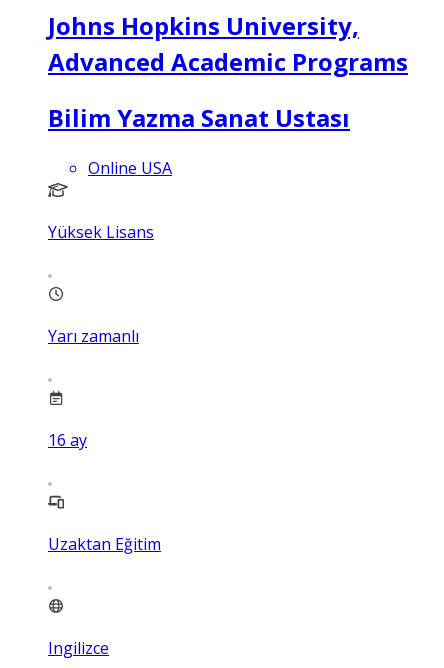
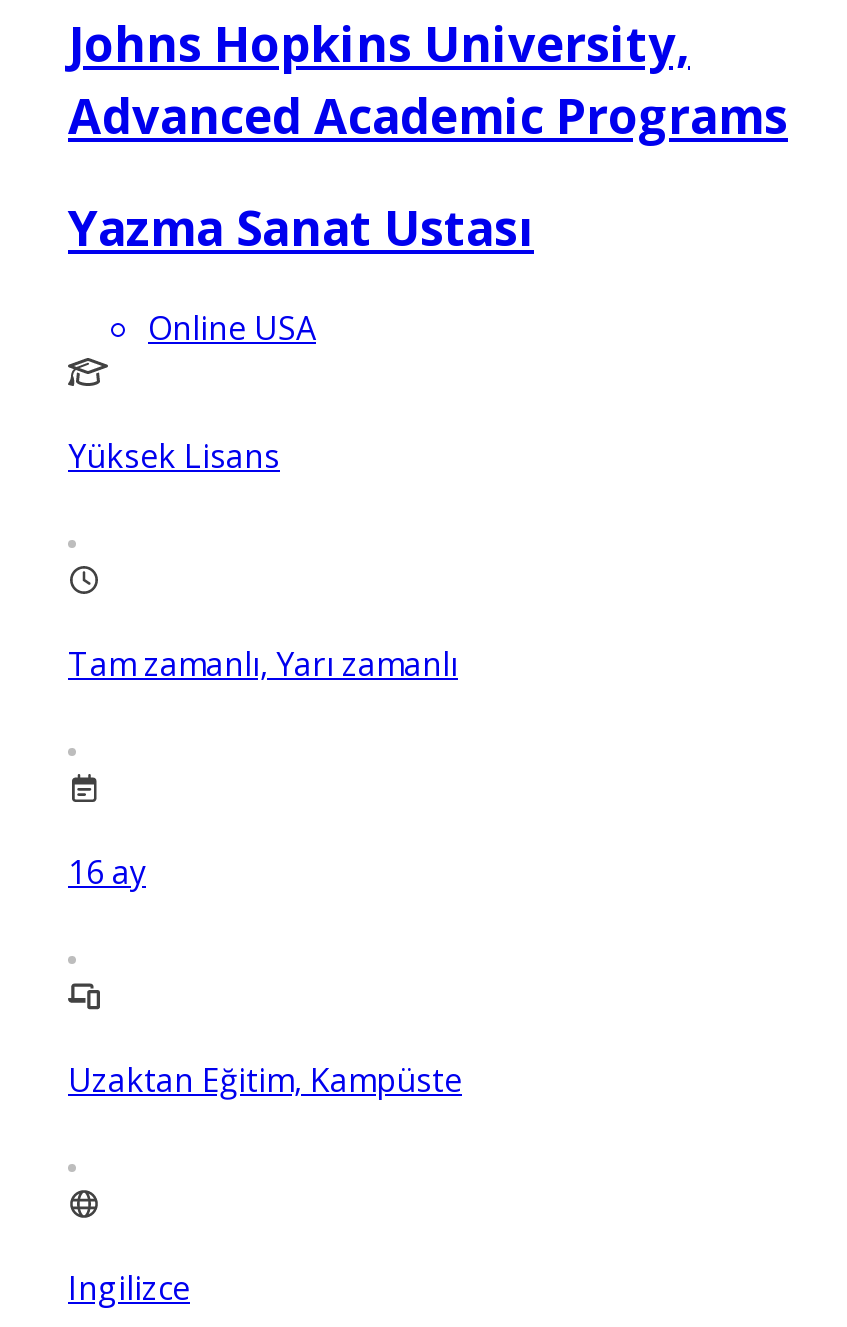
[48,101,350,134] Bilim Yazma Sanat Ustası -> [68,193,534,259] Yazma Sanat Ustası
[48,325,139,347] Yarı zamanlı -> [68,641,458,685] Tam zamanlı, Yarı zamanlı
[48,533,161,555] Uzaktan Eğitim -> [68,1057,462,1101] Uzaktan Eğitim, Kampüste

